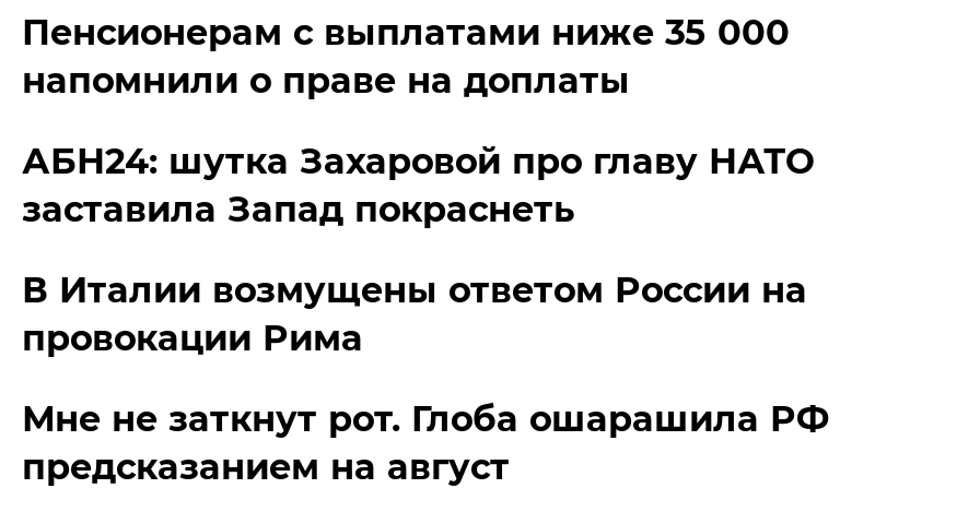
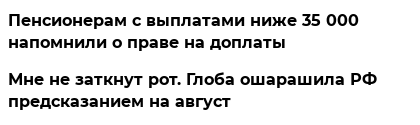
[22,141,814,359] АБН24: шутка Захаровой про главу НАТО | заставила Запад покраснеть | В Италии возмущены ответом России на | провокации Рима -> none

